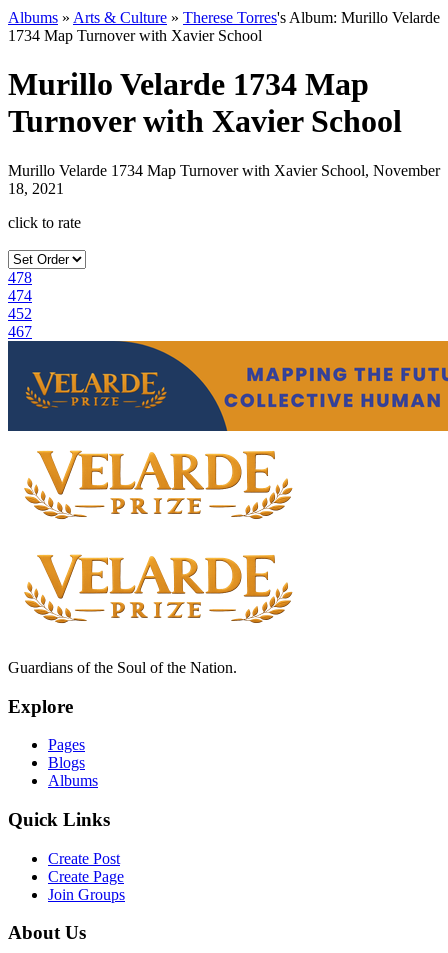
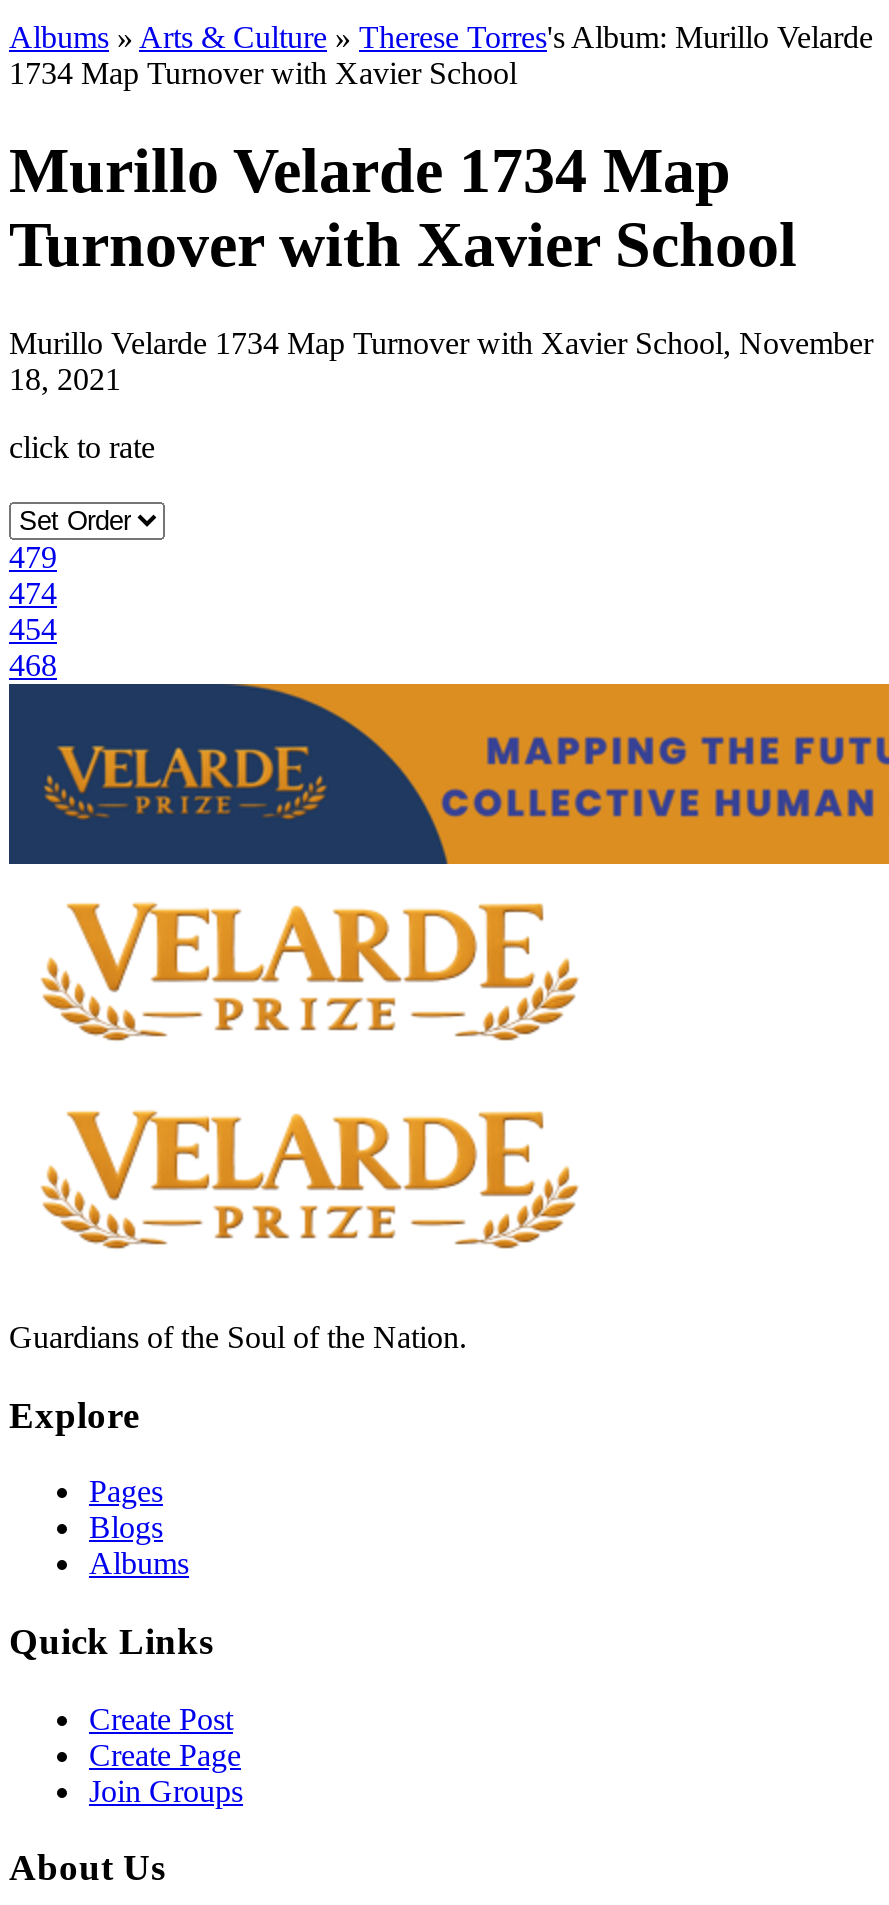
[8,269,32,286] 478 -> [9,540,57,574] 479
[8,305,32,322] 452 -> [9,612,57,646] 454
[8,323,32,340] 467 -> [9,648,57,682] 468

